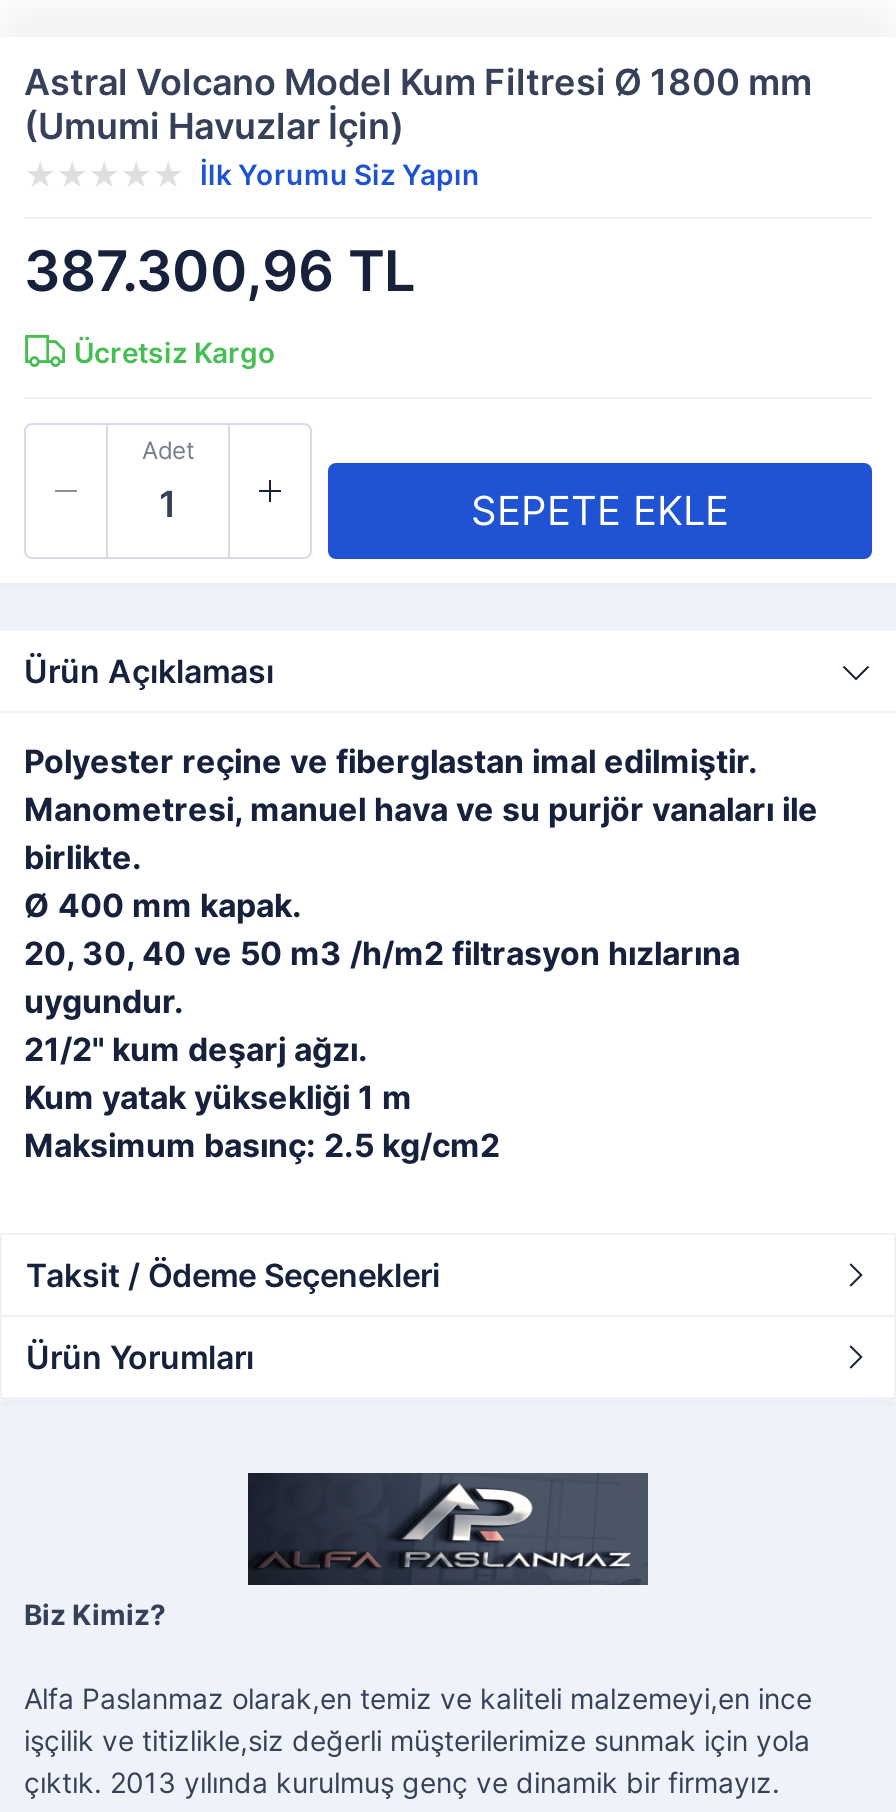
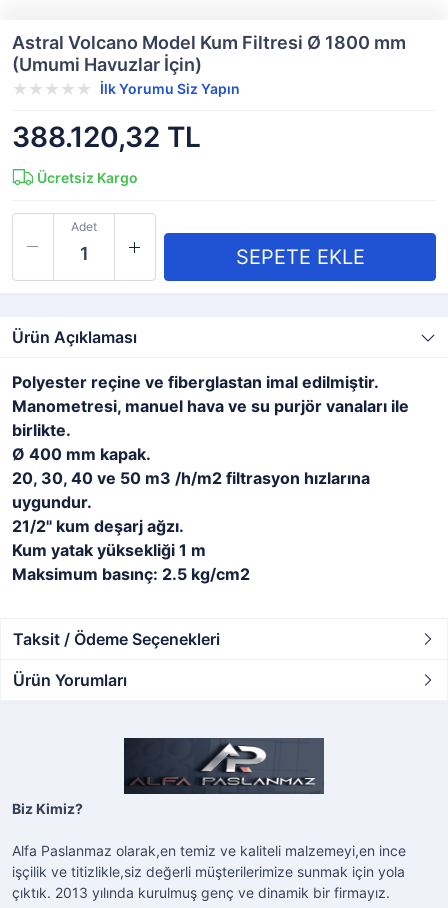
[24,237,416,305] 387.300,96 TL -> [12,120,201,154] 388.120,32 TL

